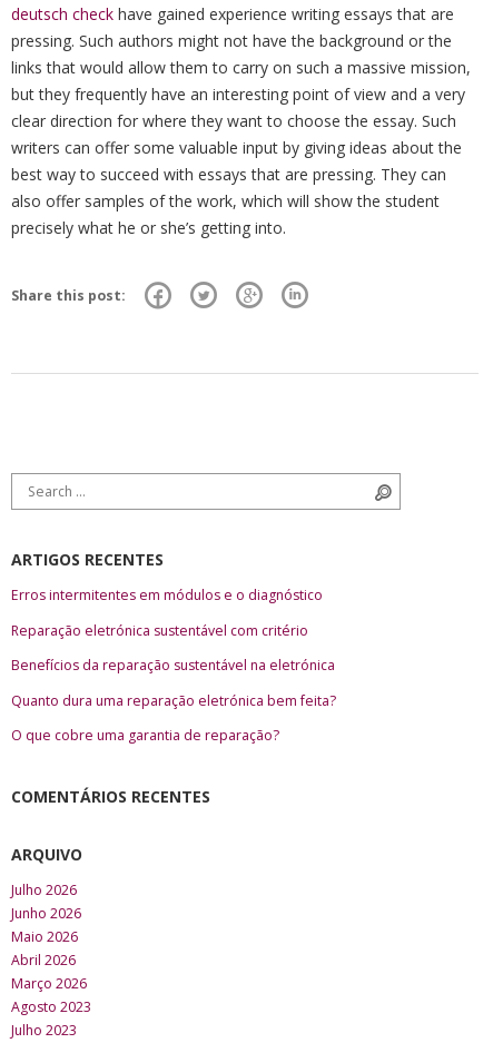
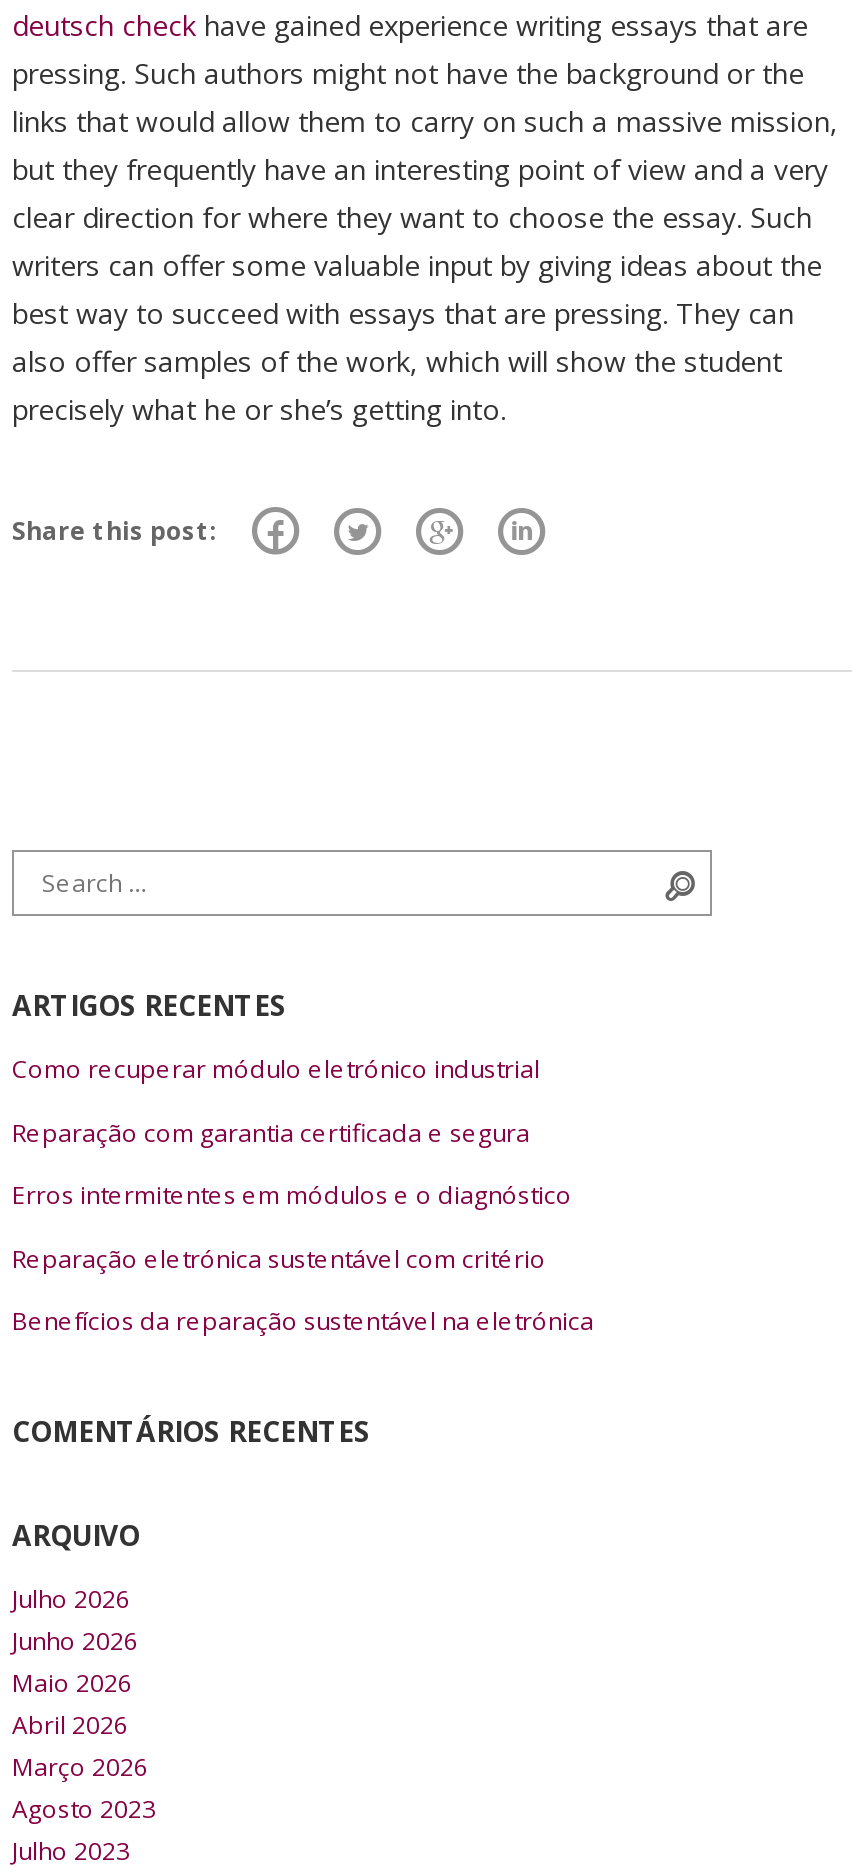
none -> [12,1052,540,1149] Como recuperar módulo eletrónico industrial | Reparação com garantia certificada e segura
moved [11,586,335,675] -> [12,1178,594,1338]: Erros intermitentes em módulos e o diagnóstico | Reparação eletrónica sustentável com critério | Benefícios da reparação sustentável na eletrónica
[11,691,336,745] Quanto dura uma reparação eletrónica bem feita? | O que cobre uma garantia de reparação? -> none

